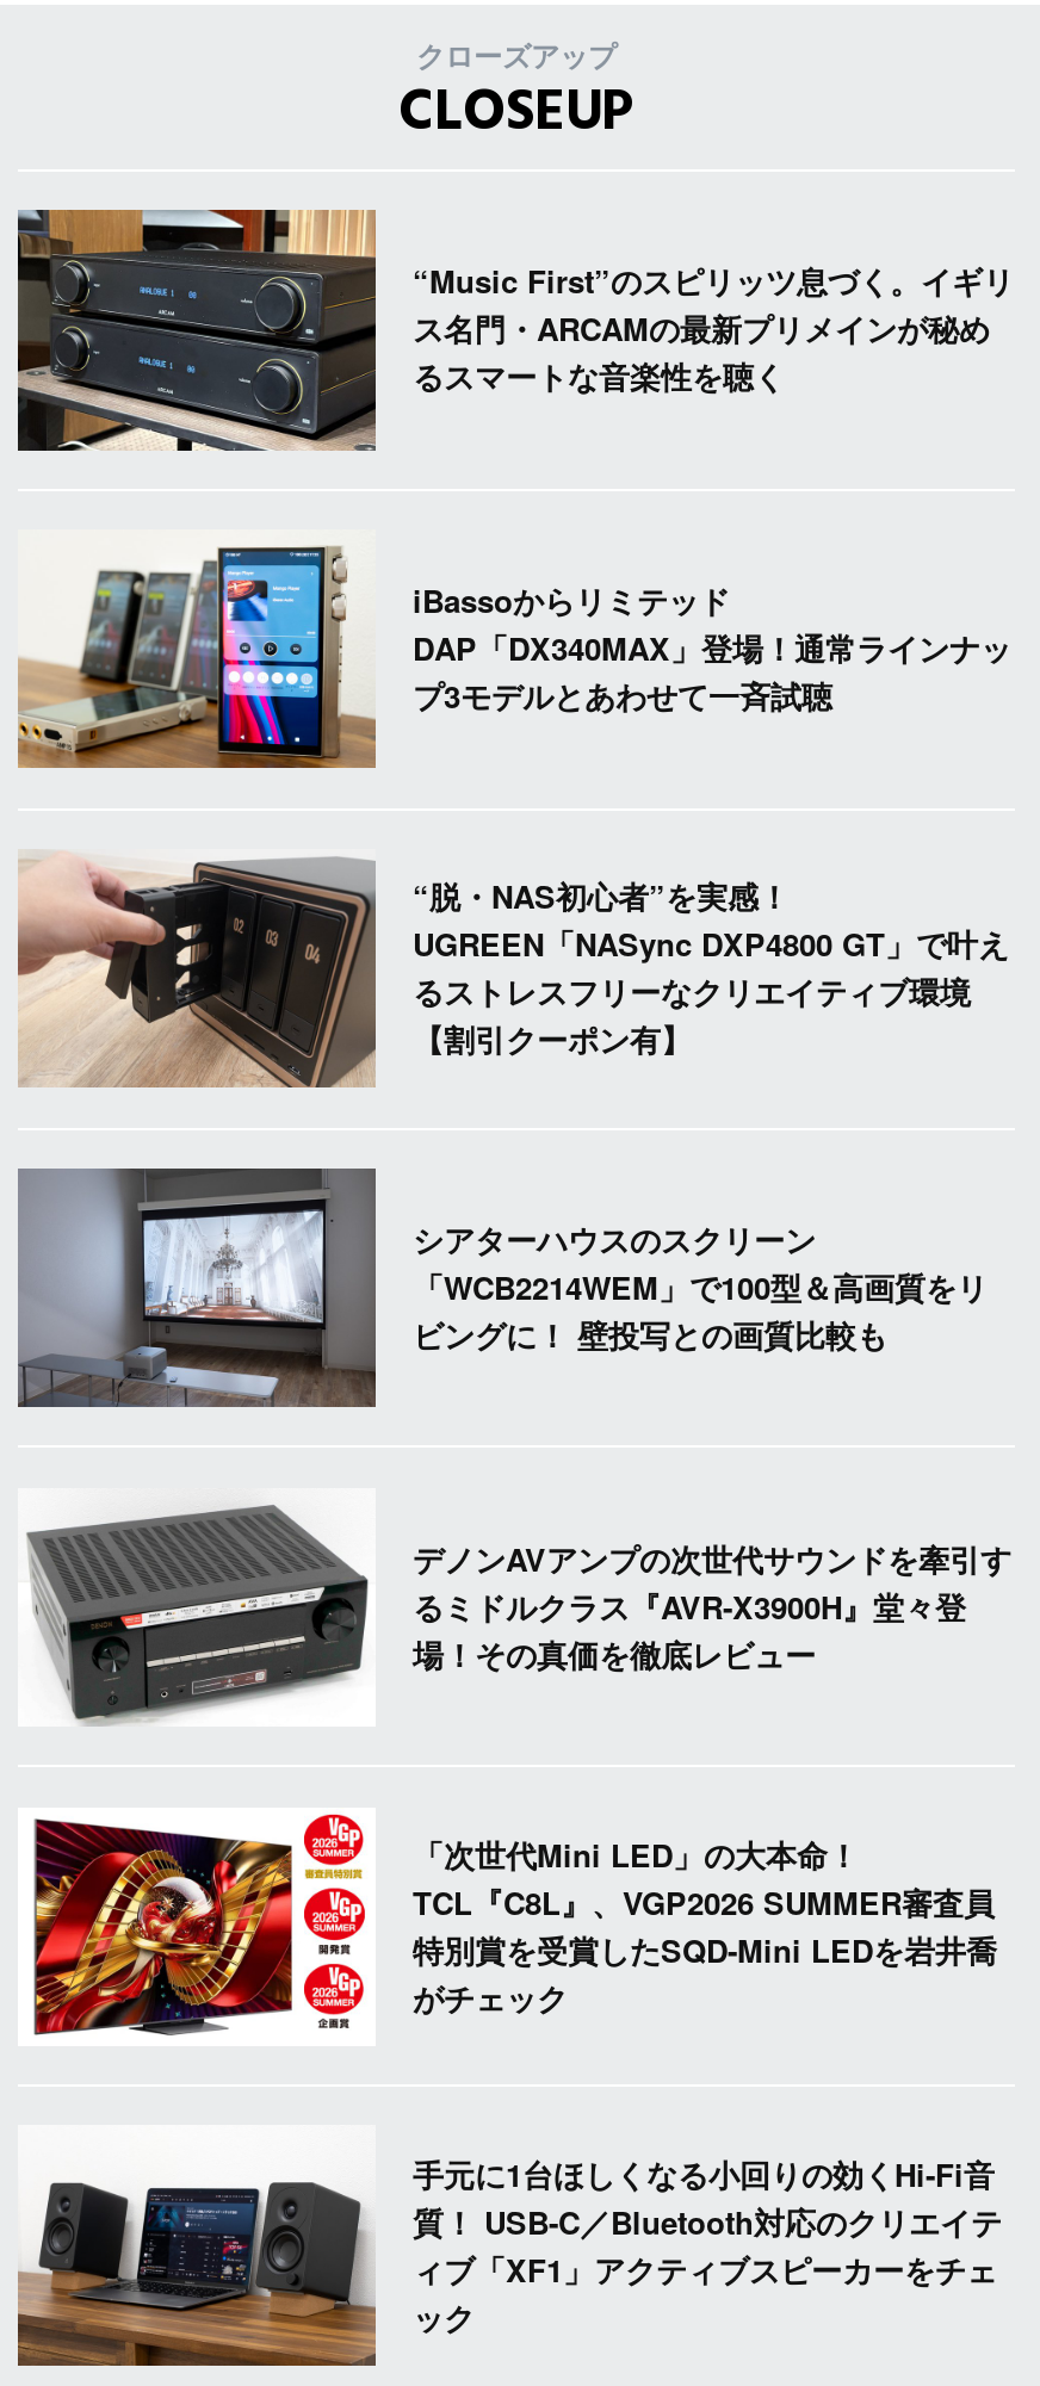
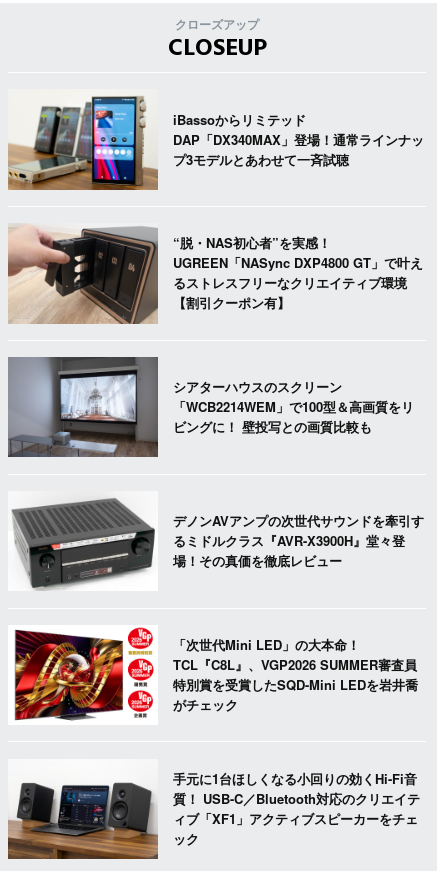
[16,207,1014,453] [image] | “Music First”のスピリッツ息づく。イギリ | ス名門・ARCAMの最新プリメインが秘め | るスマートな音楽性を聴く -> none

